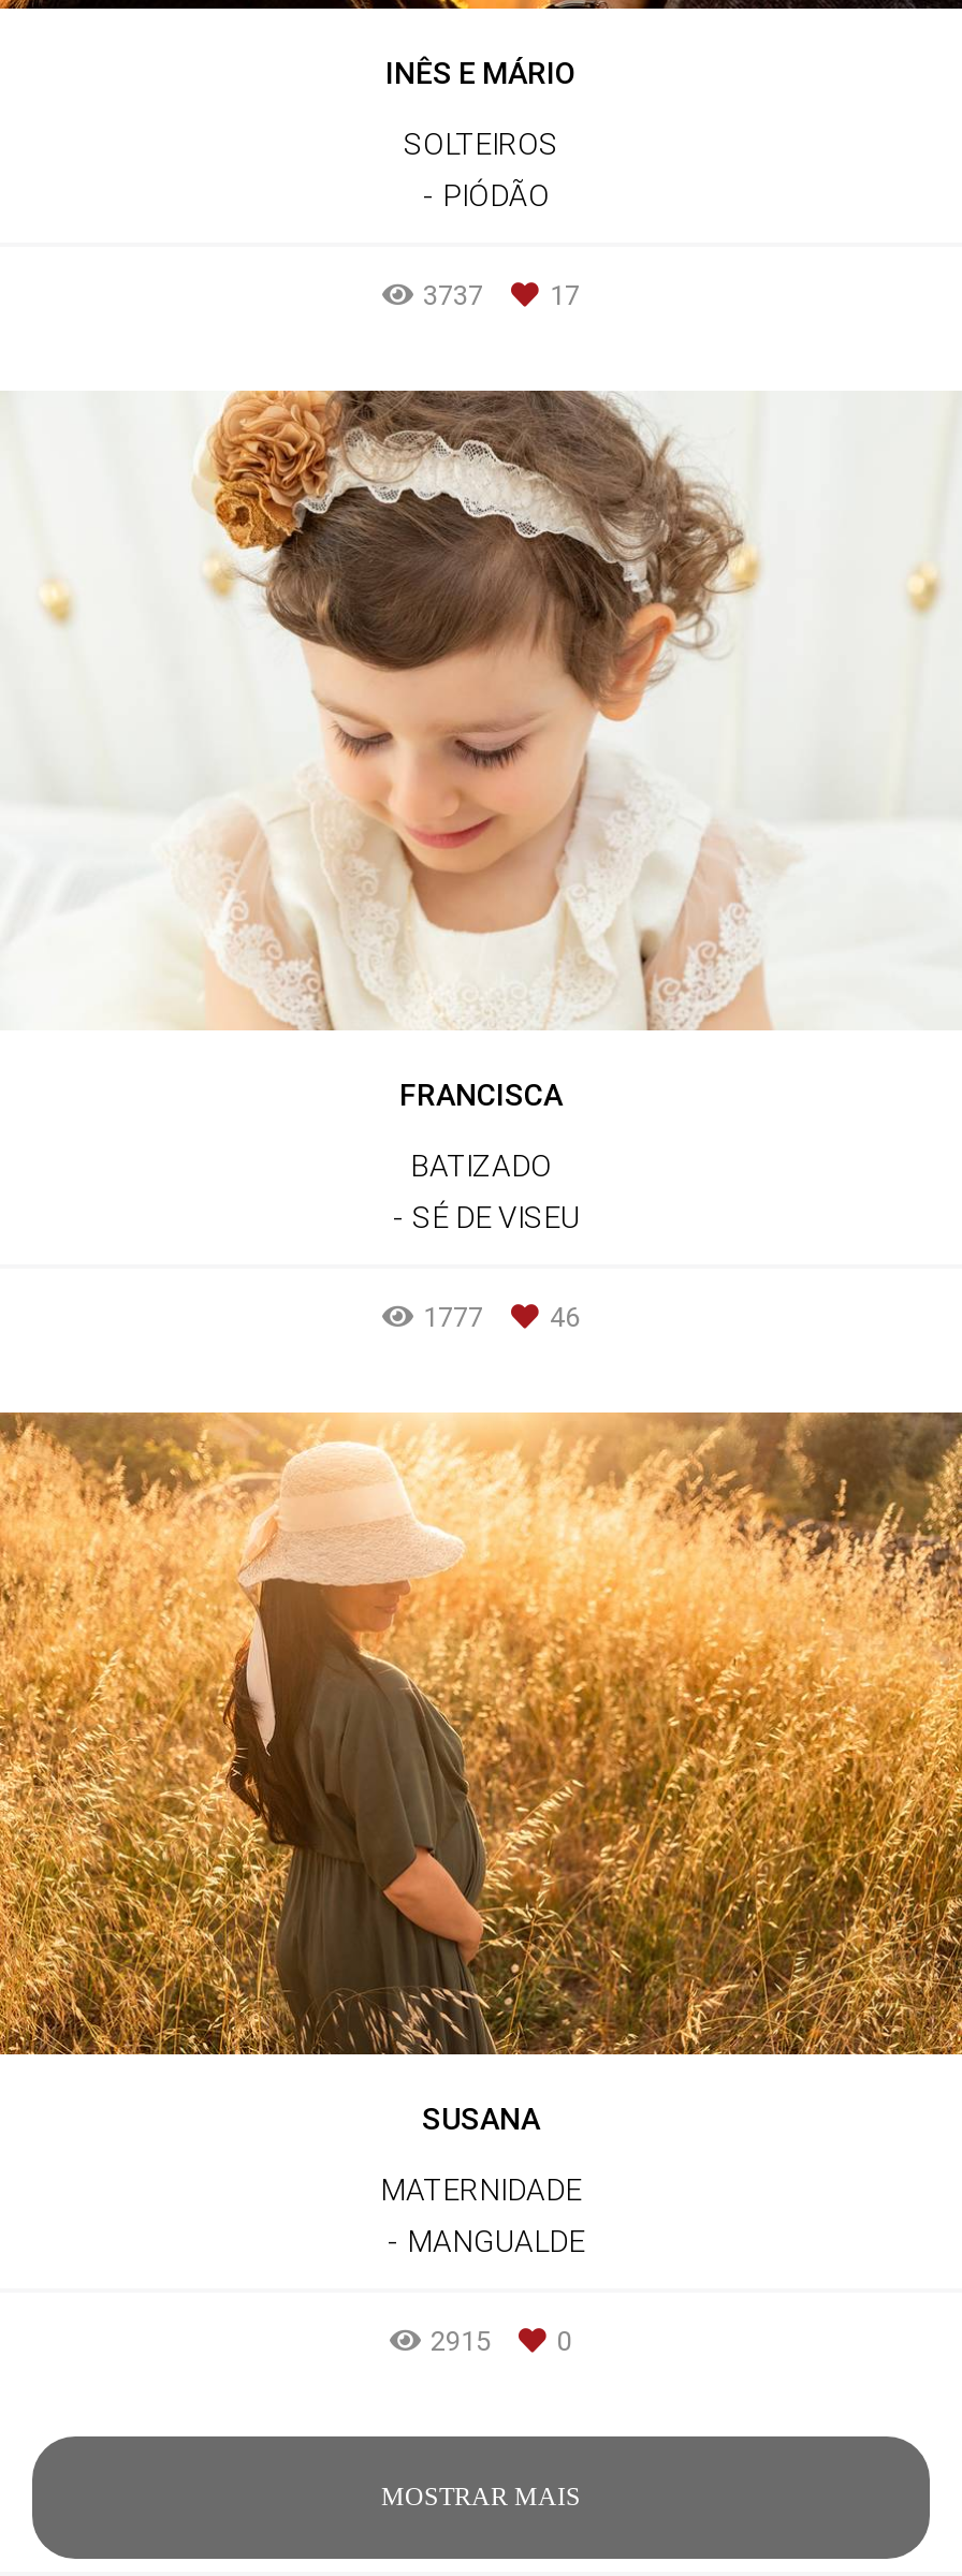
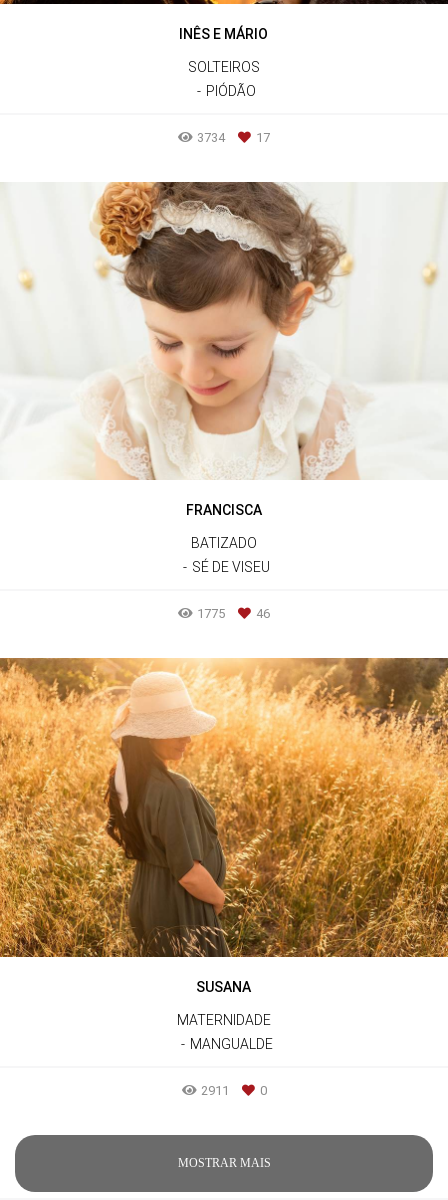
[423,278,483,310] 3737 -> [197,130,225,145] 3734
[423,1301,483,1334] 1777 -> [197,606,225,621] 1775
[431,2325,491,2357] 2915 -> [200,1083,228,1098] 2911

